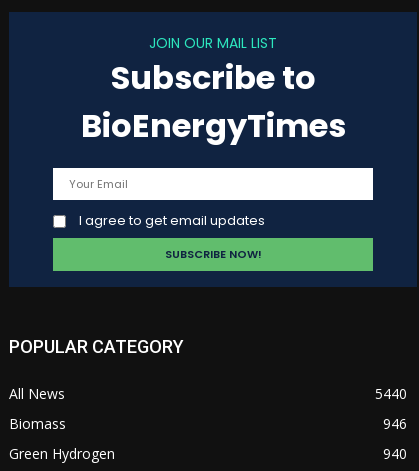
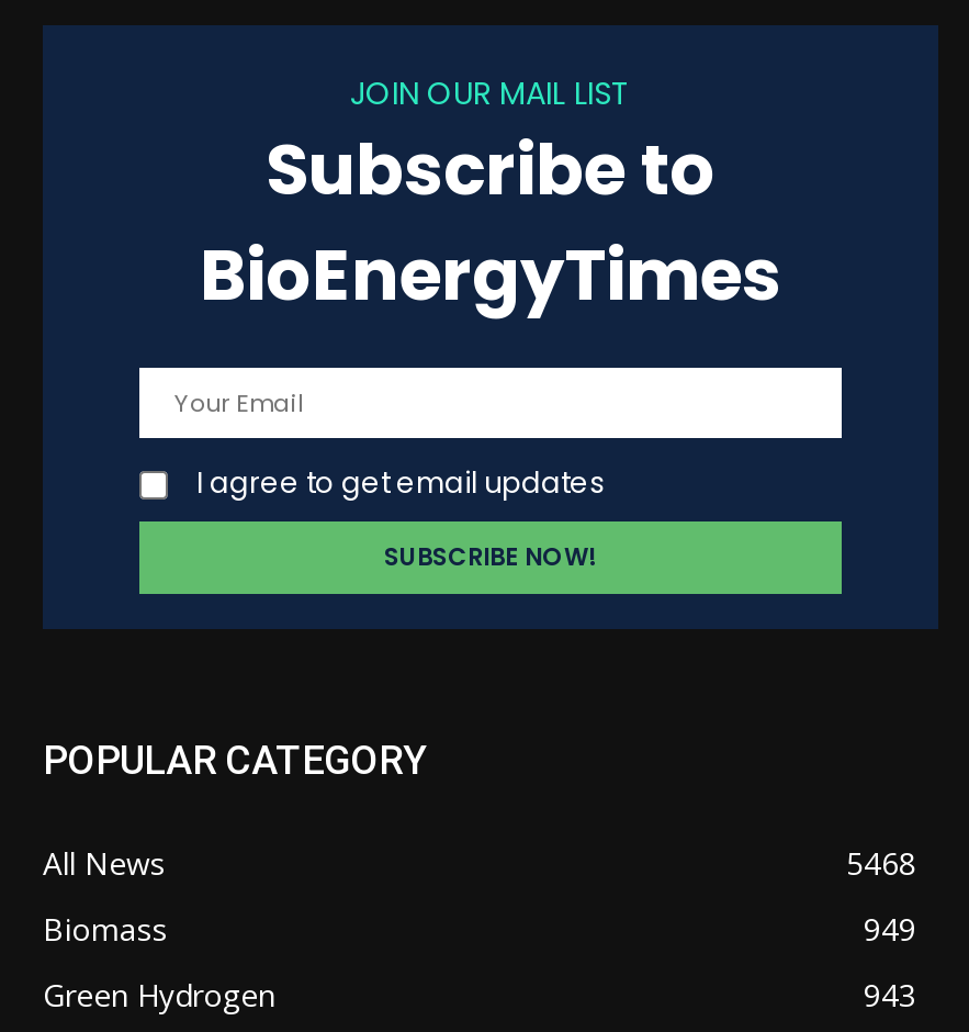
[375,384,407,403] 5440 -> [846,843,916,885] 5468
[383,414,407,433] 946 -> [864,909,916,951] 949
[383,444,407,463] 940 -> [864,975,916,1016] 943

